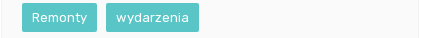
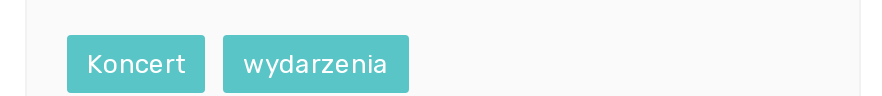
[32,10,87,25] Remonty -> [87,49,185,79] Koncert

